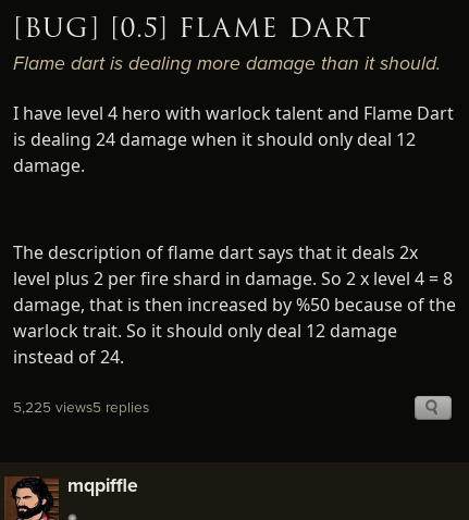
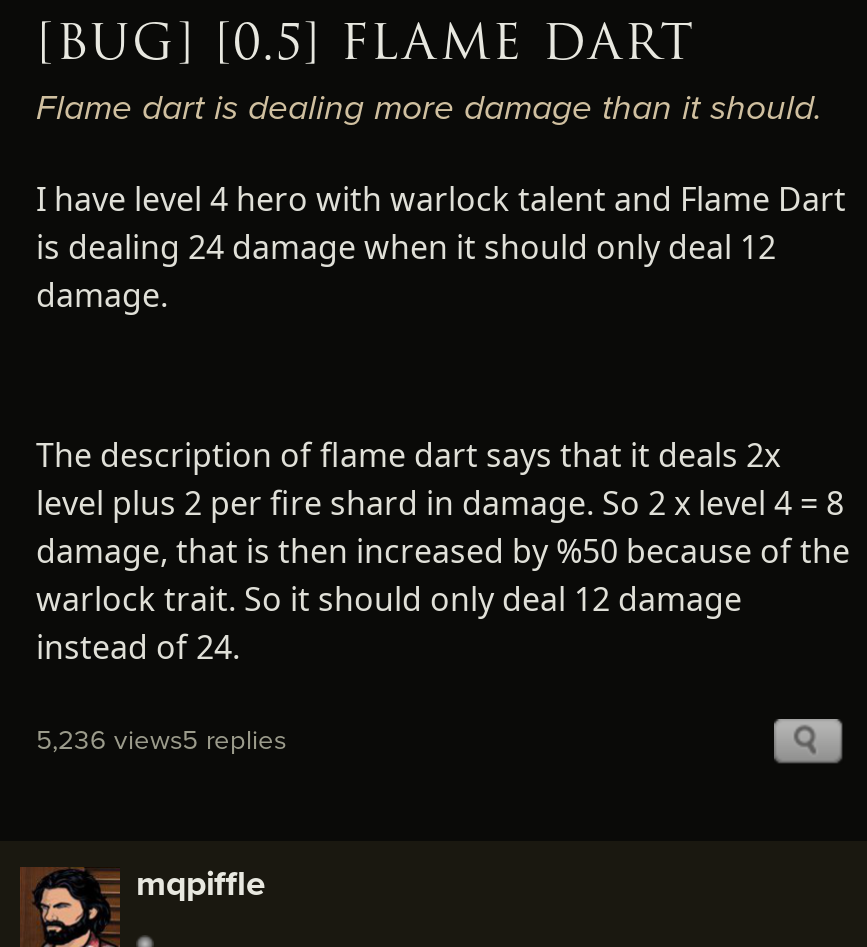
[13,396,149,417] 5,225 views5 replies -> [36,719,286,757] 5,236 views5 replies

